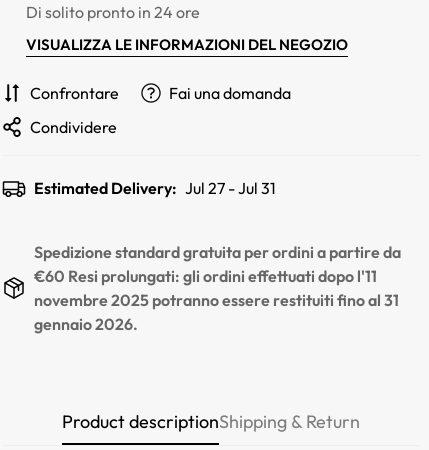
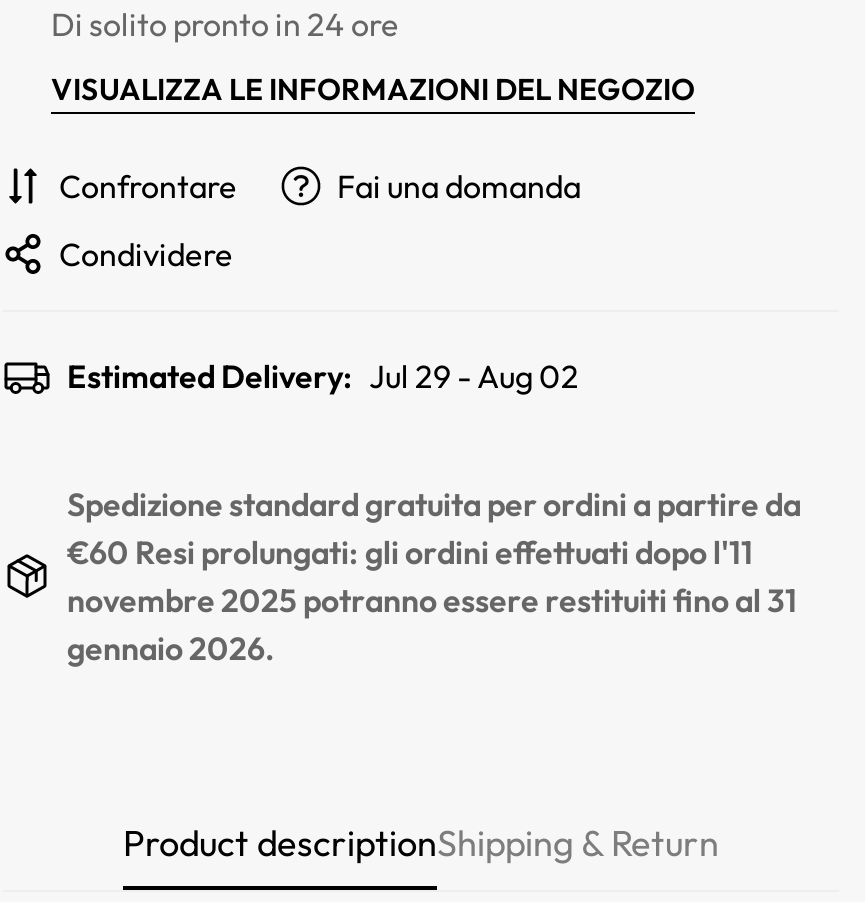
[34,178,276,198] Estimated Delivery: Jul 27 - Jul 31 -> [67,356,579,396] Estimated Delivery: Jul 29 - Aug 02

